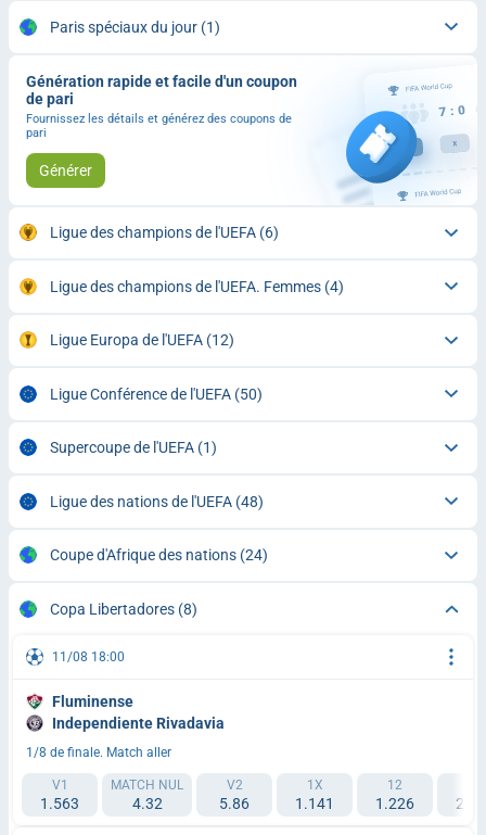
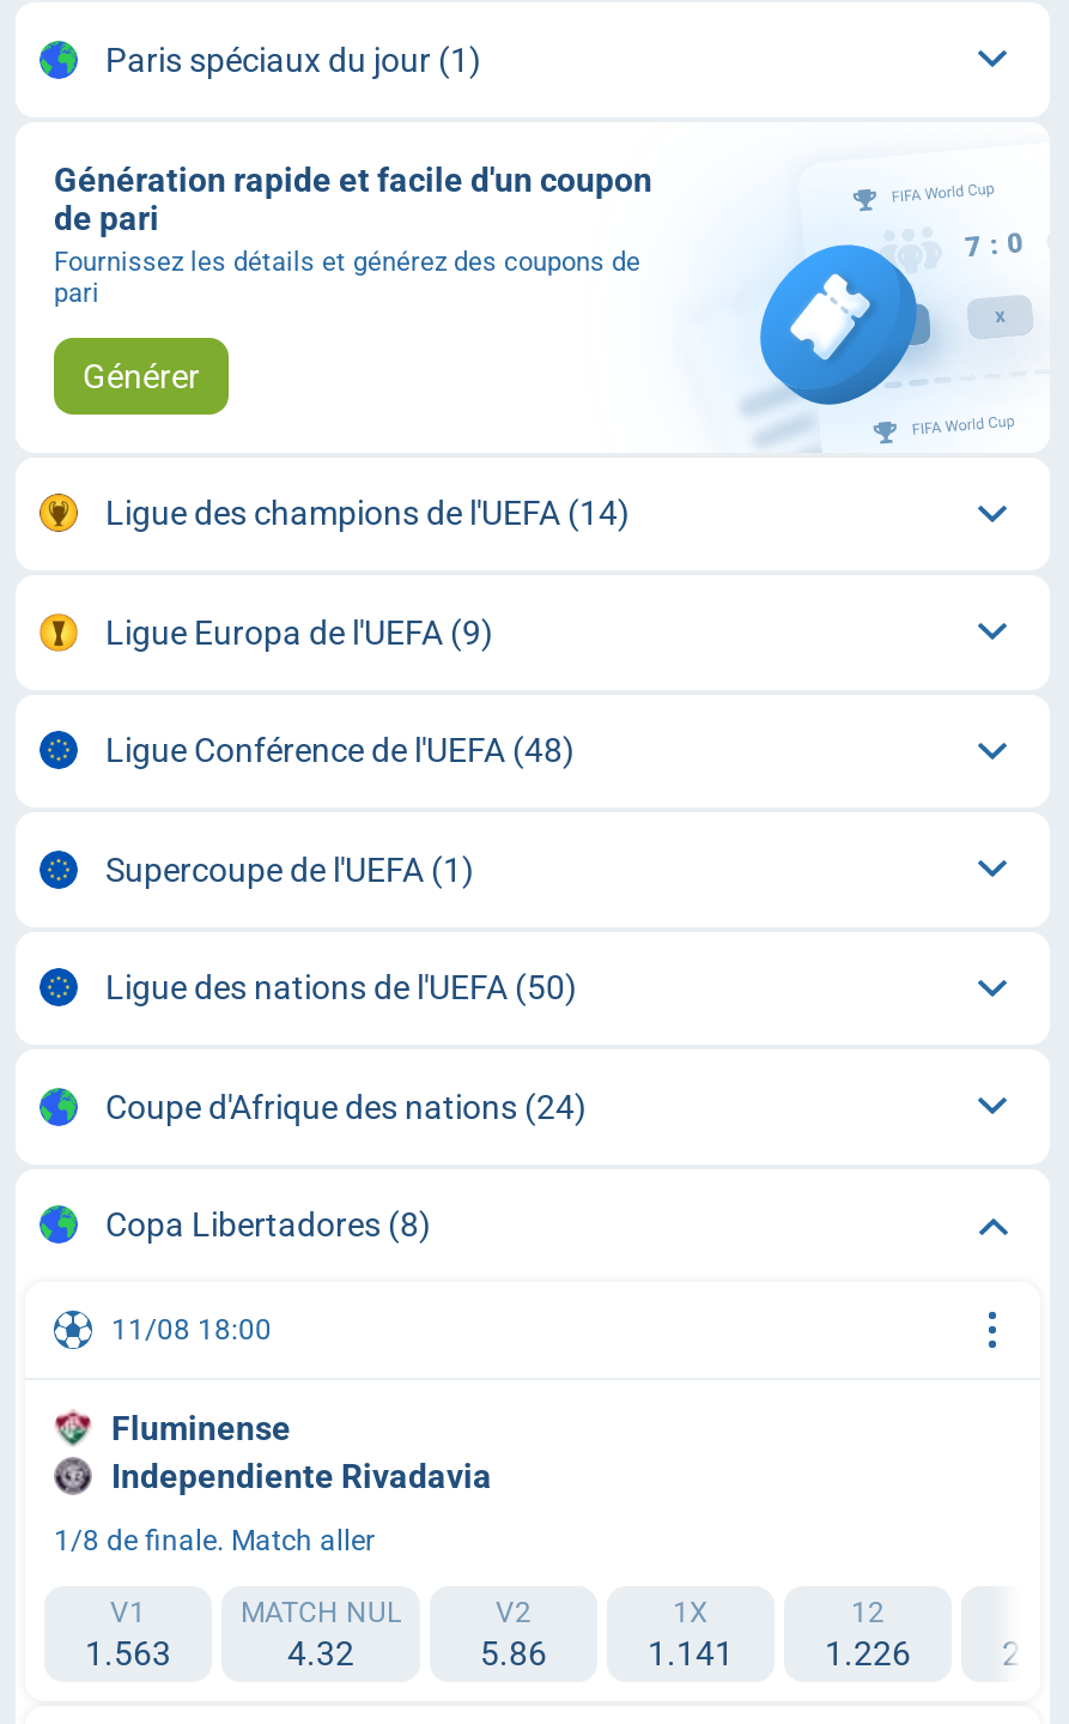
[49,224,343,403] Ligue des champions de l'UEFA (6) | Ligue des champions de l'UEFA. Femmes (4) | Ligue Europa de l'UEFA (12) | Ligue Conférence de l'UEFA (50) -> [105,494,630,770] Ligue des champions de l'UEFA (14) | Ligue Europa de l'UEFA (9) | Ligue Conférence de l'UEFA (48)
[49,493,263,510] Ligue des nations de l'UEFA (48) -> [105,969,577,1007] Ligue des nations de l'UEFA (50)

